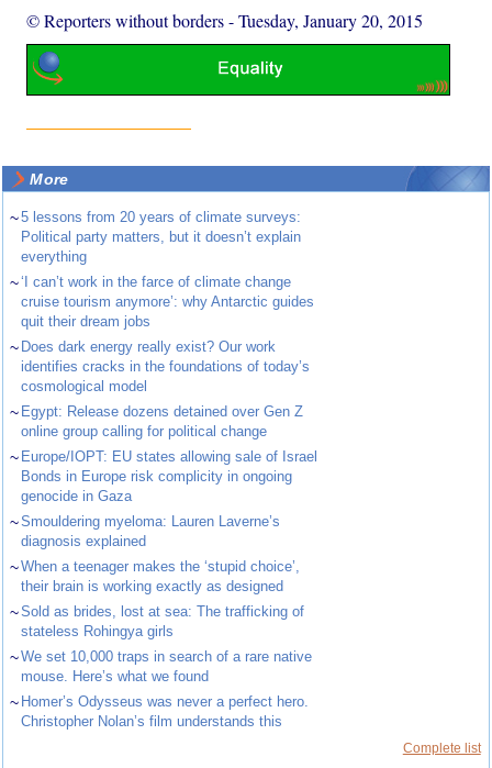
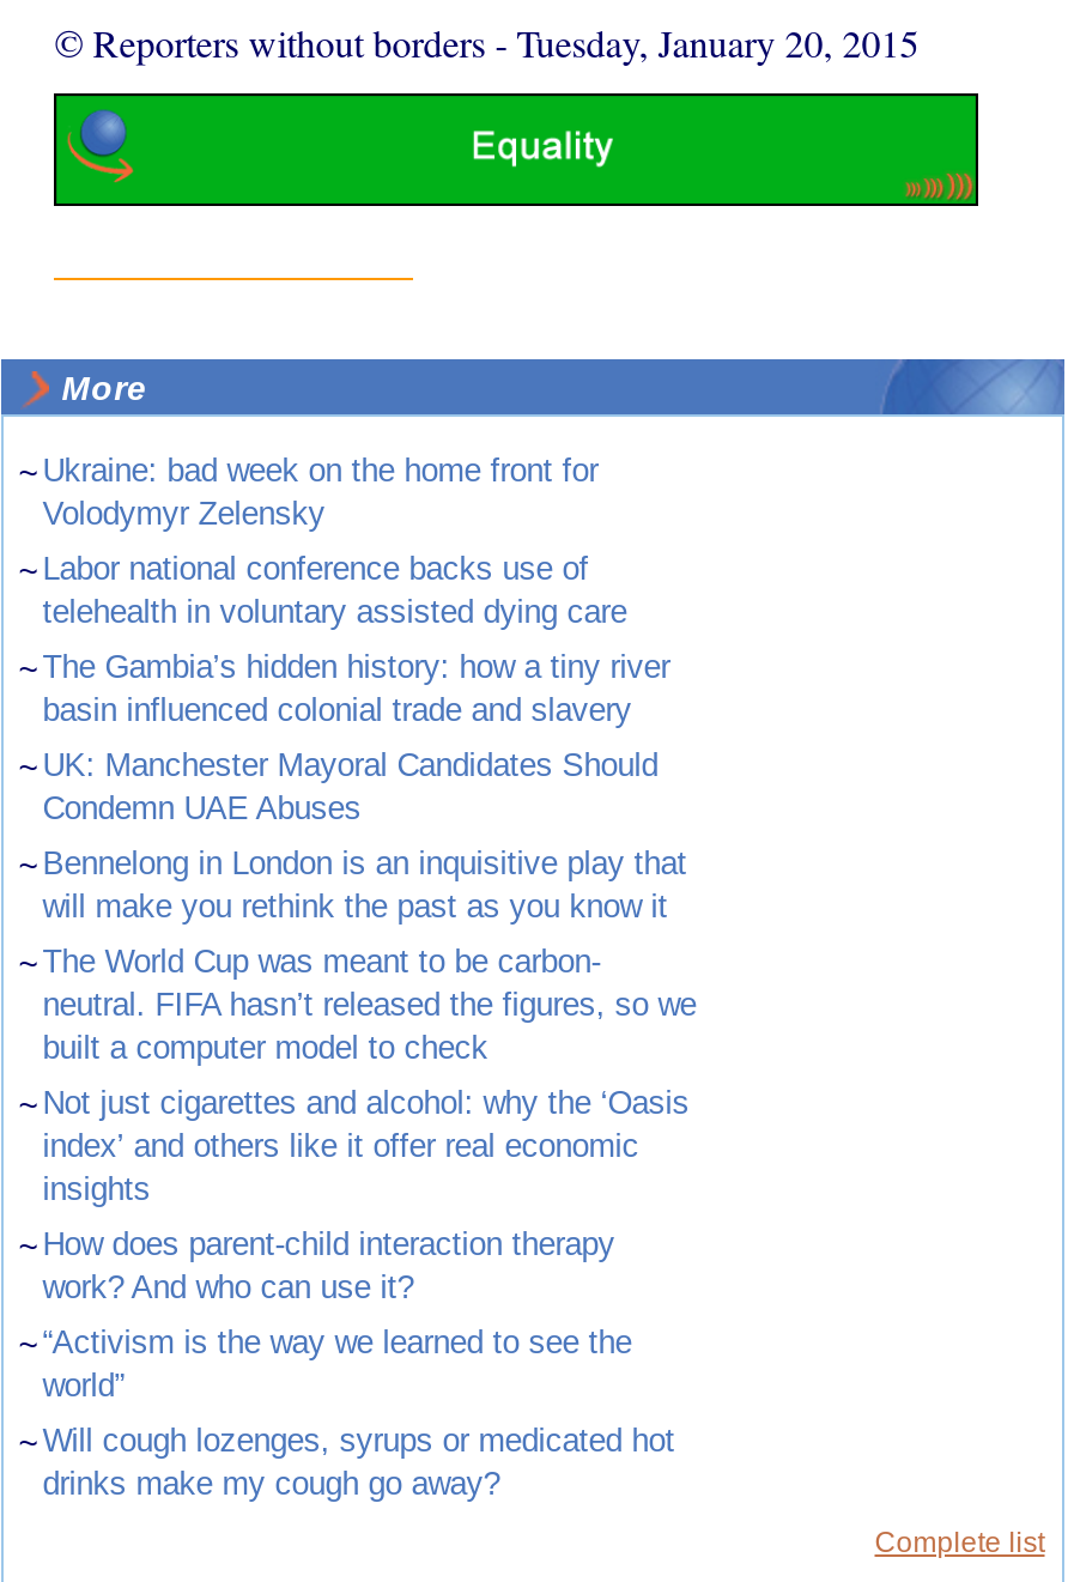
[10,209,301,265] ~ 5 lessons from 20 years of climate surveys: | Political party matters, but it doesn’t explain | everything -> [18,454,598,533] ~ Ukraine: bad week on the home front for | Volodymyr Zelensky
[10,274,314,330] ~ ‘I can’t work in the farce of climate change | cruise tourism anymore’: why Antarctic guides | quit their dream jobs -> [18,552,627,631] ~ Labor national conference backs use of | telehealth in voluntary assisted dying care
[10,339,310,395] ~ Does dark energy really exist? Our work | identifies cracks in the foundations of today’s | cosmological model -> [18,650,670,729] ~ The Gambia’s hidden history: how a tiny river | basin influenced colonial trade and slavery
[10,404,303,440] ~ Egypt: Release dozens detained over Gen Z | online group calling for political change -> [18,748,658,828] ~ UK: Manchester Mayoral Candidates Should | Condemn UAE Abuses
[10,449,318,505] ~ Europe/IOPT: EU states allowing sale of Israel | Bonds in Europe risk complicity in ongoing | genocide in Gaza -> [18,847,687,926] ~ Bennelong in London is an inquisitive play that | will make you rethink the past as you know it
[10,514,280,550] ~ Smouldering myeloma: Lauren Laverne’s | diagnosis explained -> [18,945,696,1067] ~ The World Cup was meant to be carbon- | neutral. FIFA hasn’t released the figures, so we | built a computer model to check
[10,559,300,595] ~ When a teenager makes the ‘stupid choice’, | their brain is working exactly as designed -> [18,1086,689,1208] ~ Not just cigarettes and alcohol: why the ‘Oasis | index’ and others like it offer real economic | insights
[10,604,304,640] ~ Sold as brides, lost at sea: The trafficking of | stateless Rohingya girls -> [18,1228,615,1307] ~ How does parent-child interaction therapy | work? And who can use it?
[10,649,312,685] ~ We set 10,000 traps in search of a rare native | mouse. Here’s what we found -> [18,1326,631,1405] ~ “Activism is the way we learned to see the | world”
[10,694,309,730] ~ Homer’s Odysseus was never a perfect hero. | Christopher Nolan’s film understands this -> [18,1424,675,1503] ~ Will cough lozenges, syrups or medicated hot | drinks make my cough go away?

